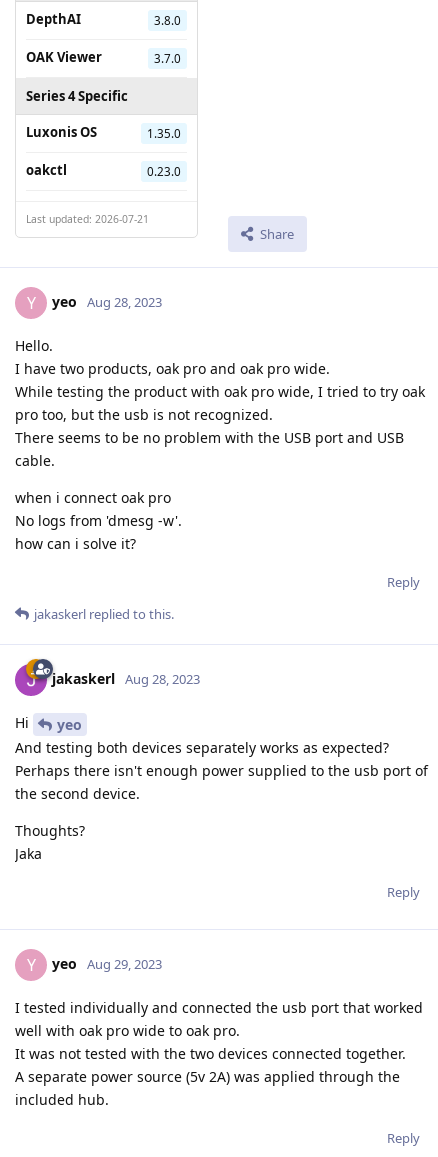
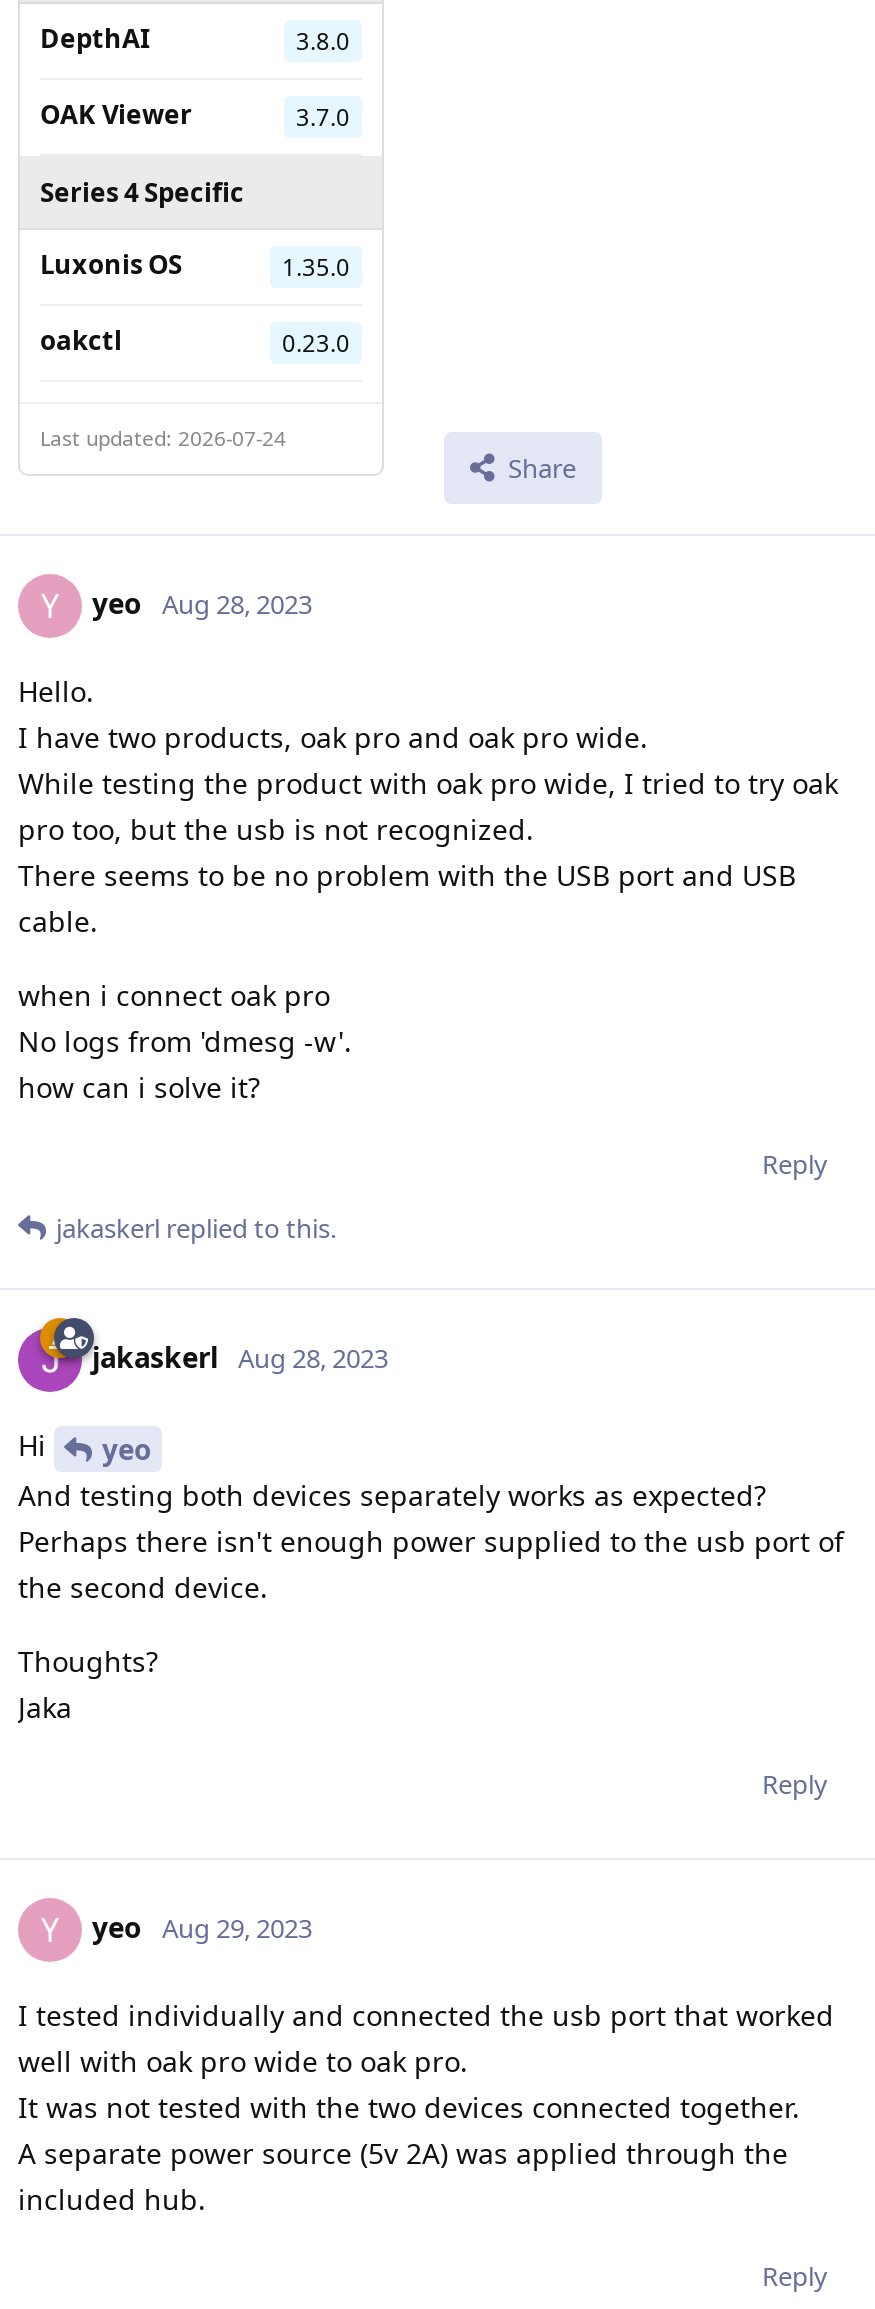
[26,212,149,226] Last updated: 2026-07-21 -> [40,424,286,452] Last updated: 2026-07-24

